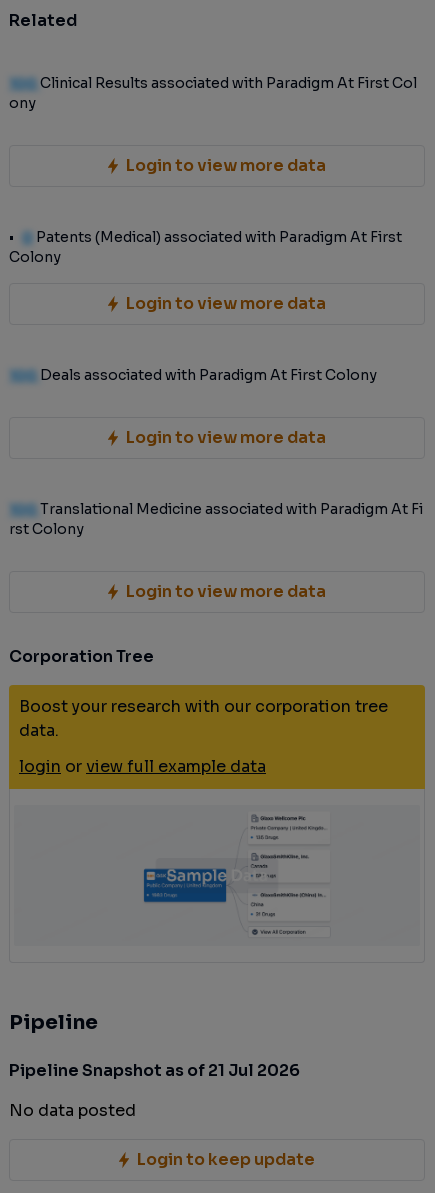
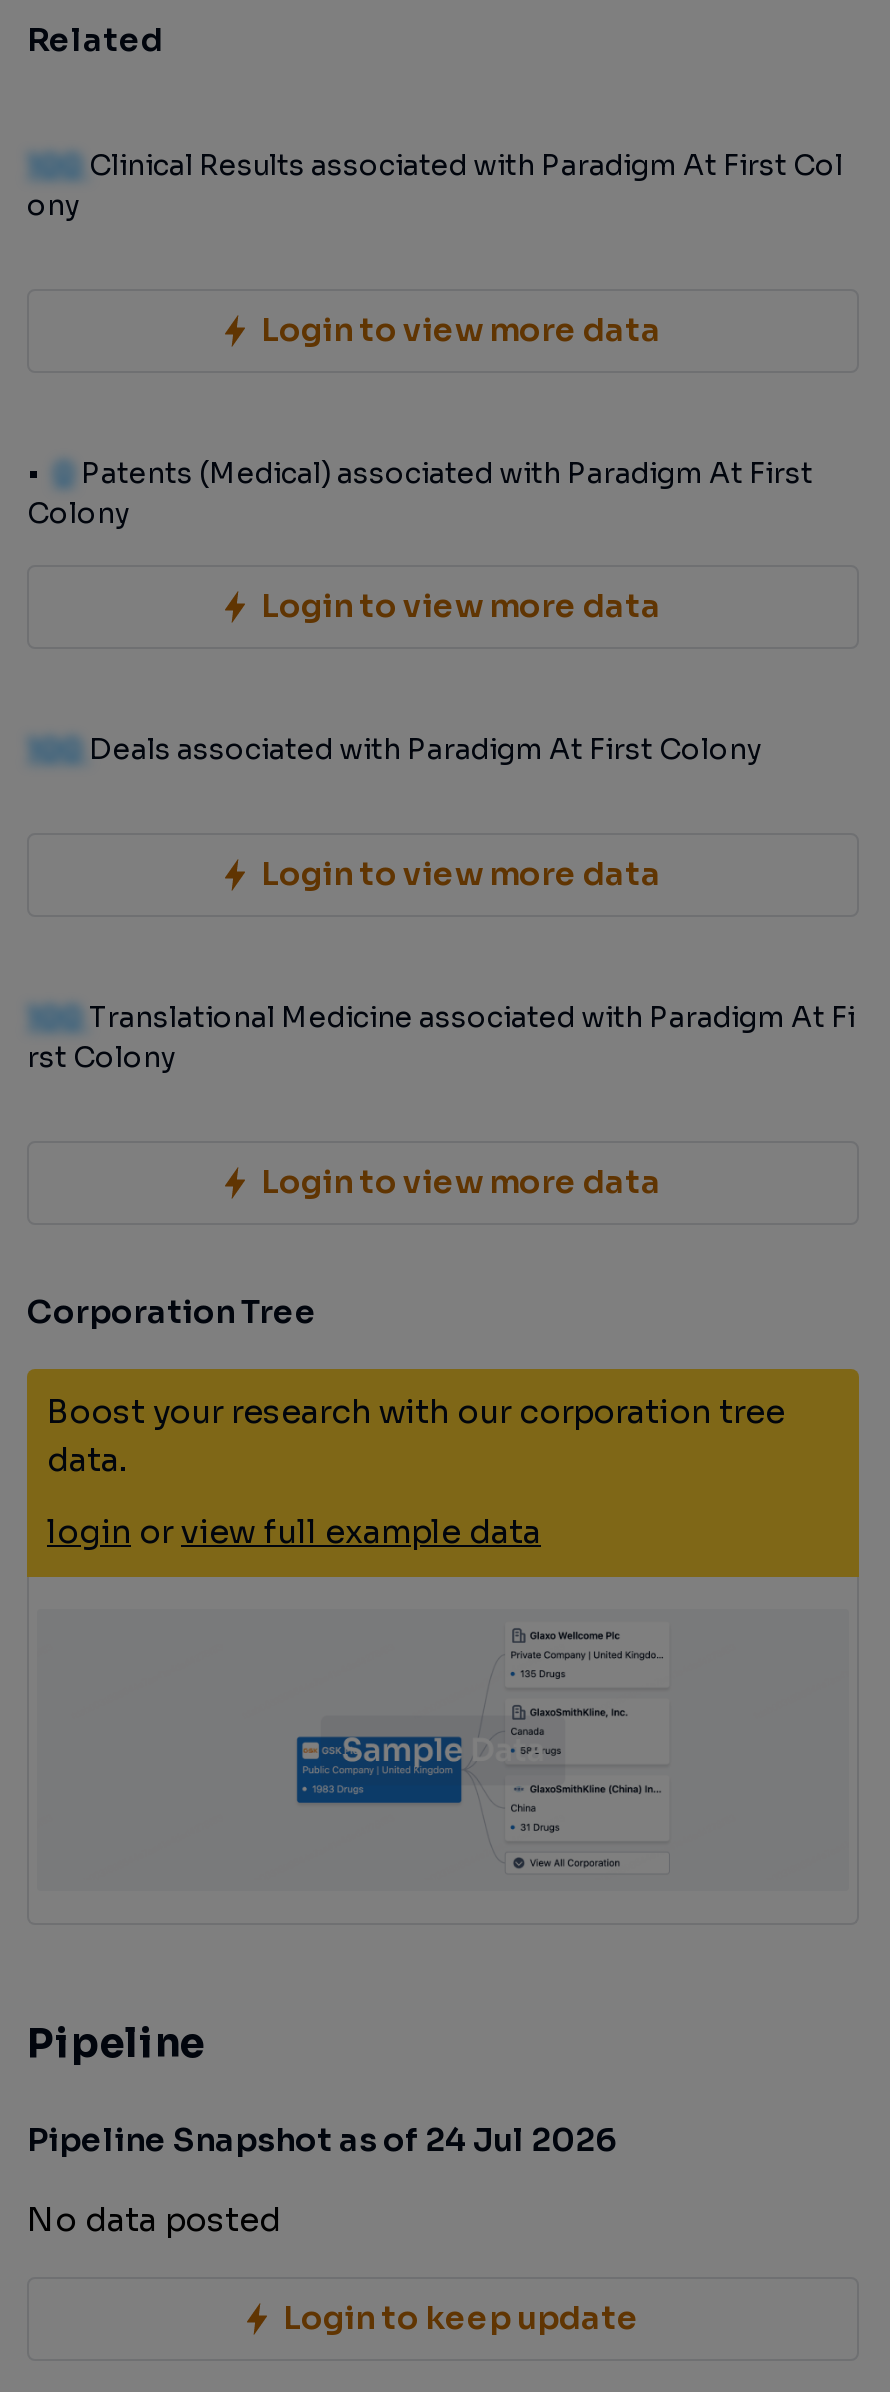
[9,1060,300,1081] Pipeline Snapshot as of 21 Jul 2026 -> [27,2119,617,2161] Pipeline Snapshot as of 24 Jul 2026

